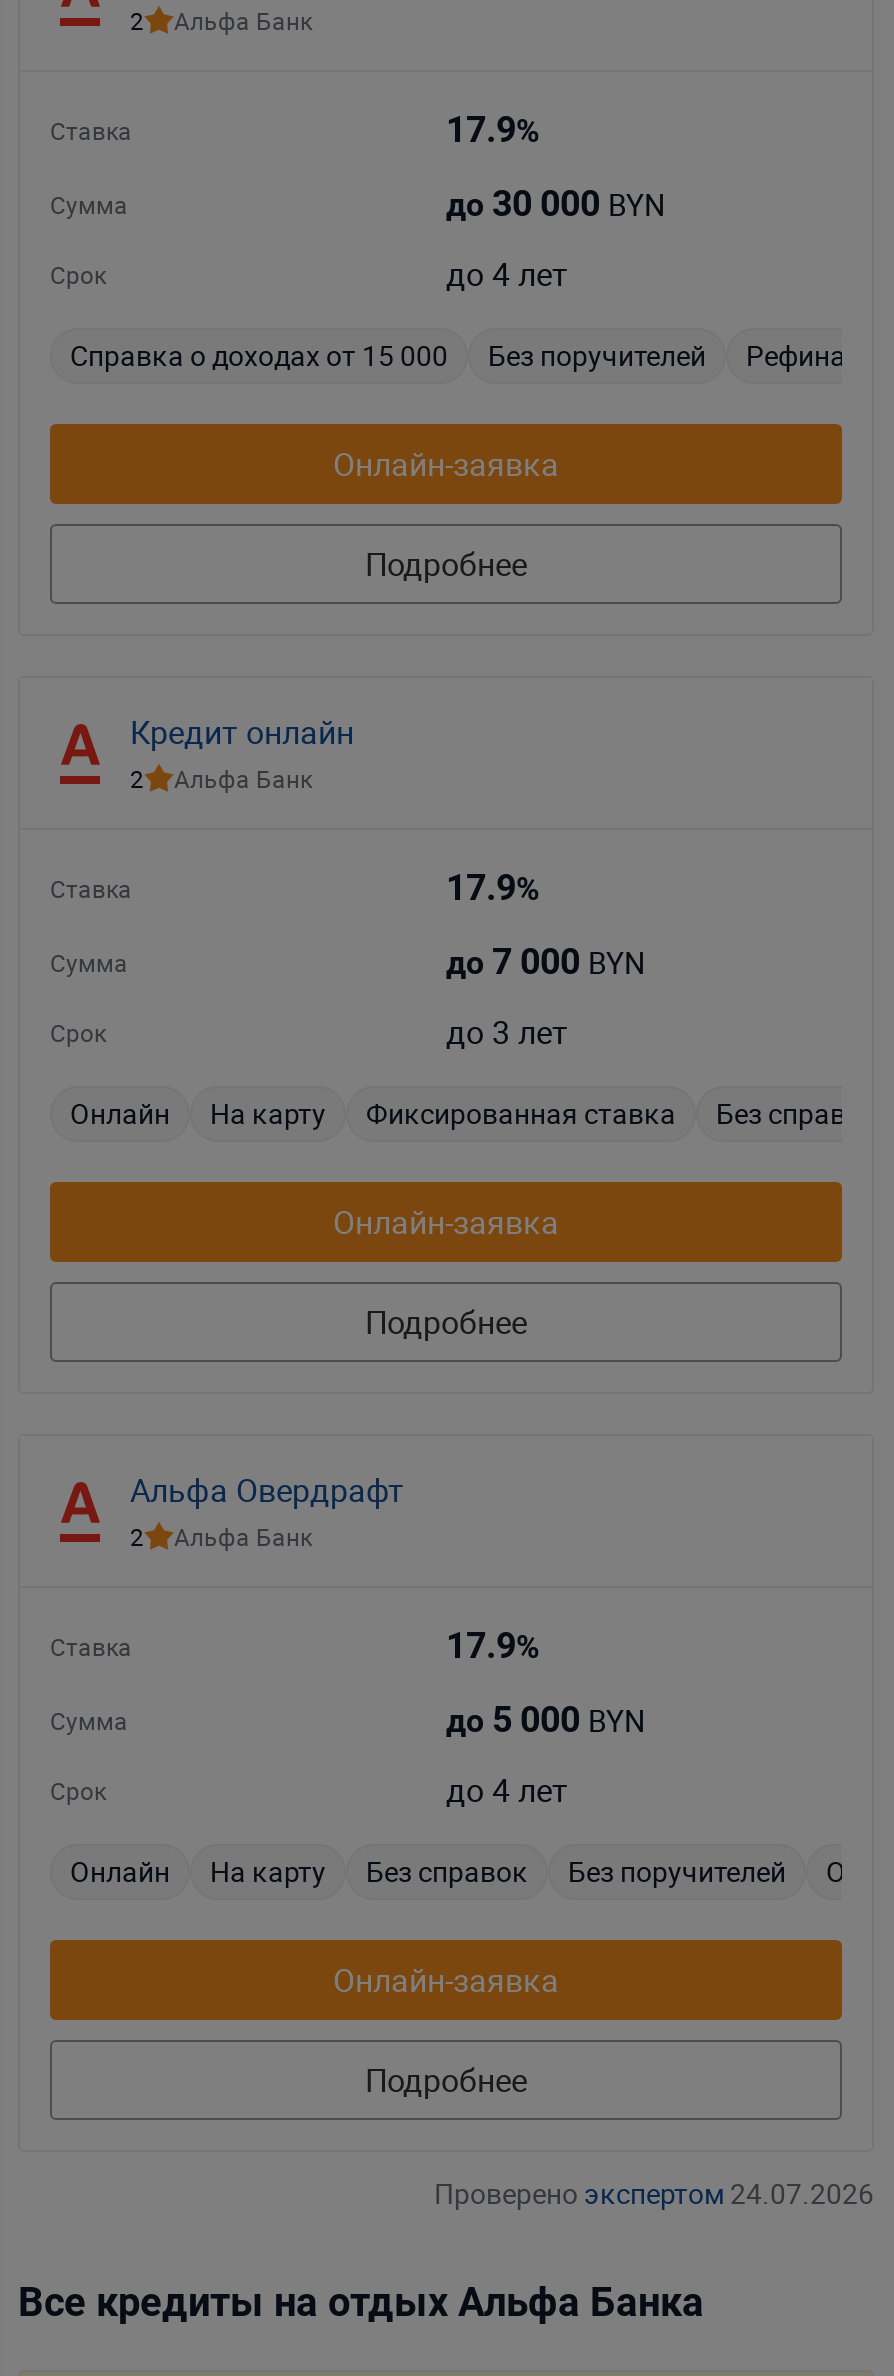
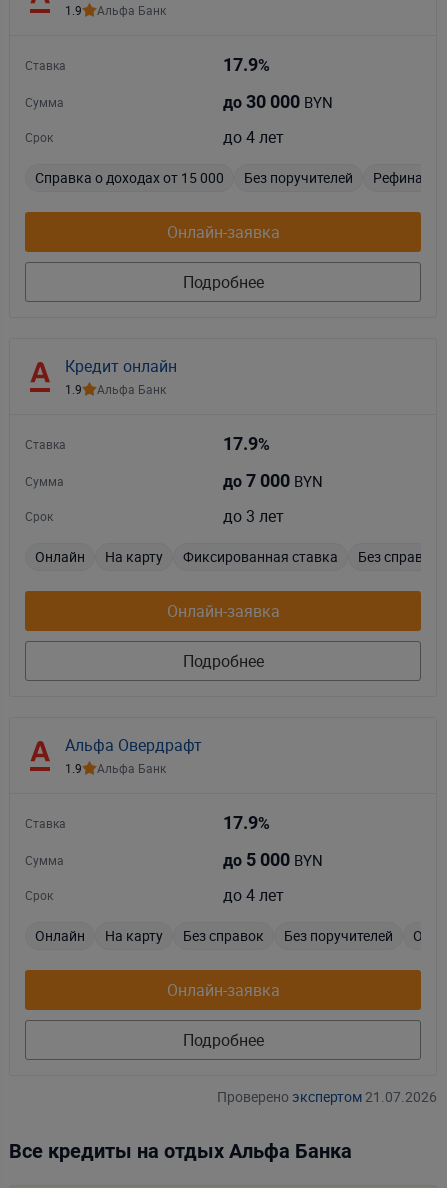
[130,4,312,36] 2 Альфа Банк -> [65,2,166,18] 1.9 Альфа Банк
[130,762,312,794] 2 Альфа Банк -> [65,381,166,397] 1.9 Альфа Банк
[130,1520,312,1552] 2 Альфа Банк -> [65,760,166,776] 1.9 Альфа Банк
[434,2174,874,2212] Проверено экспертом 24.07.2026 -> [217,1087,437,1106] Проверено экспертом 21.07.2026

